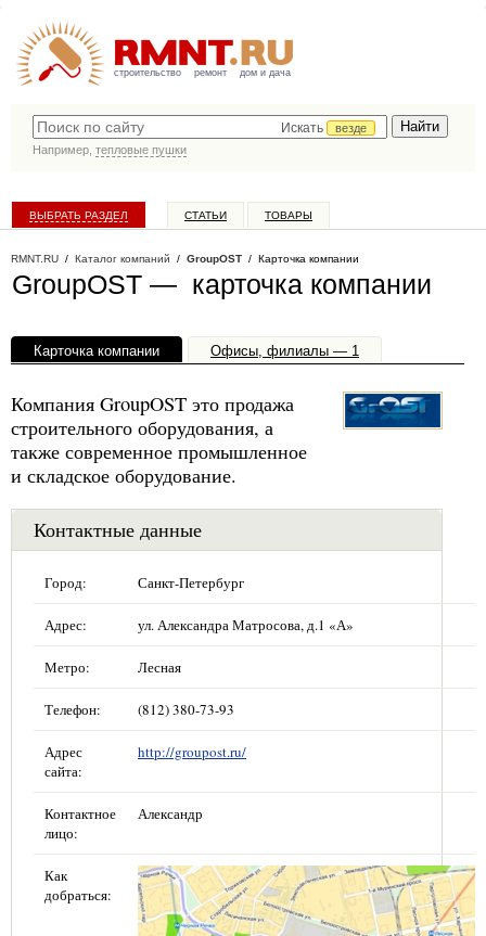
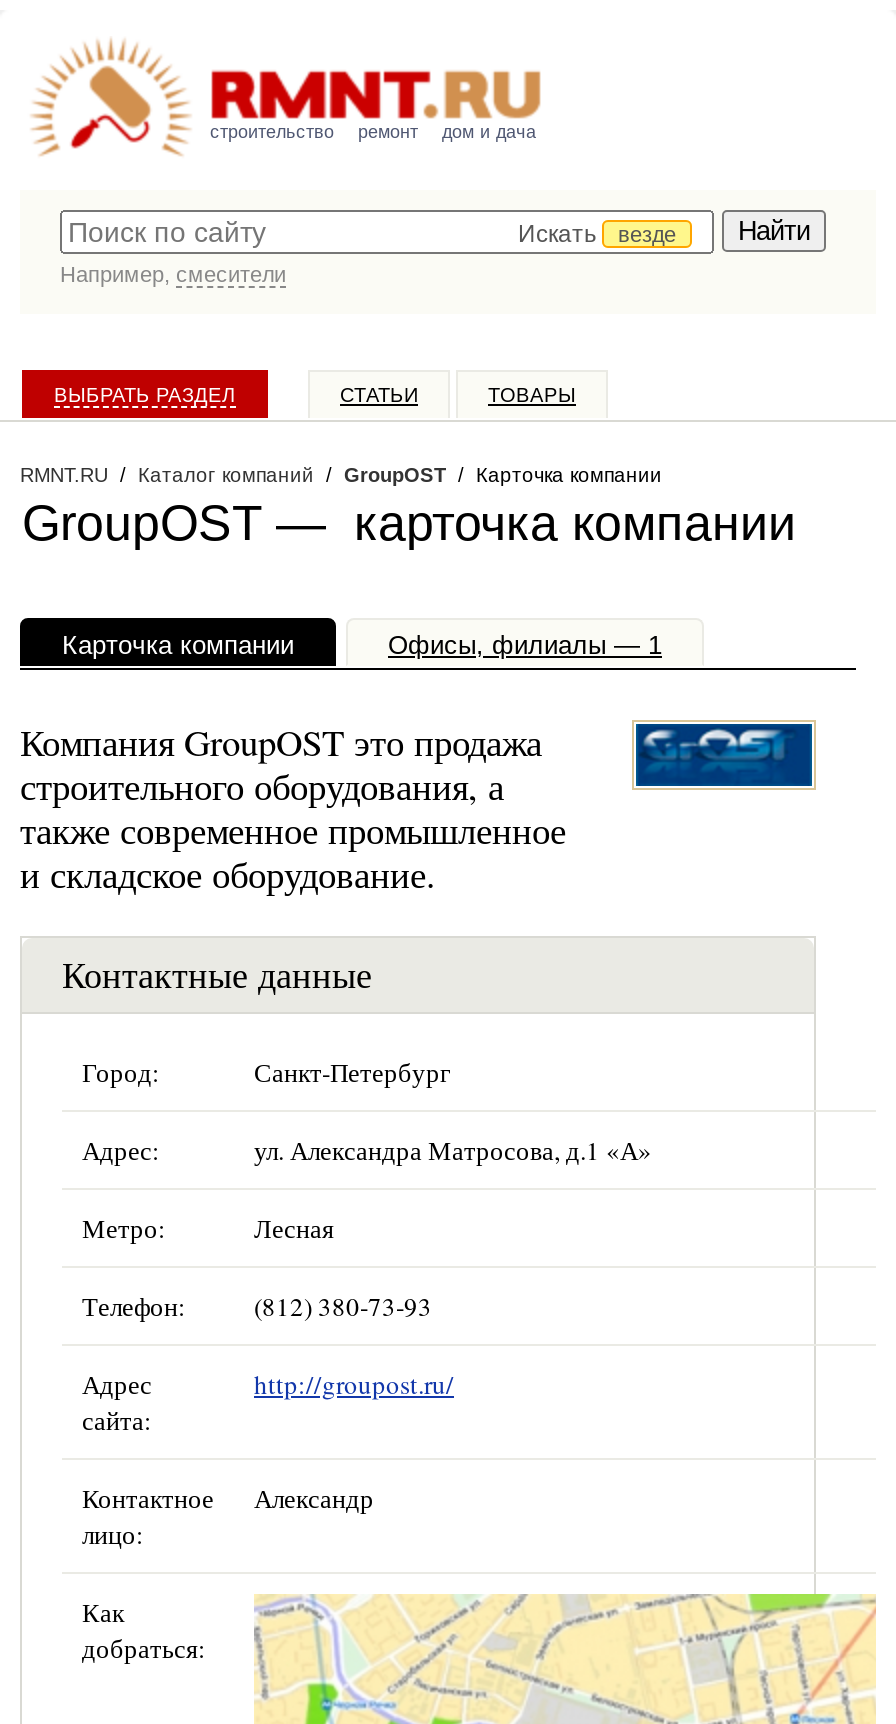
[33,143,187,156] Например, тепловые пушки -> [60,262,286,286] Например, смесители

